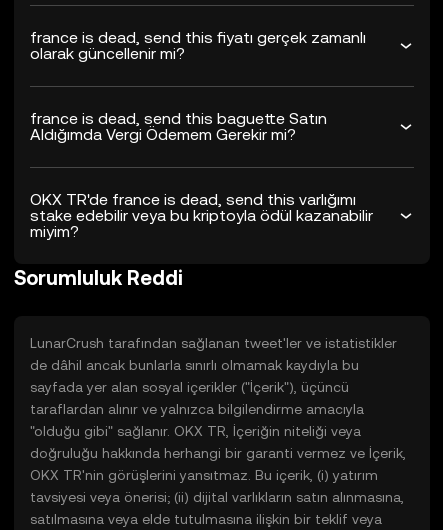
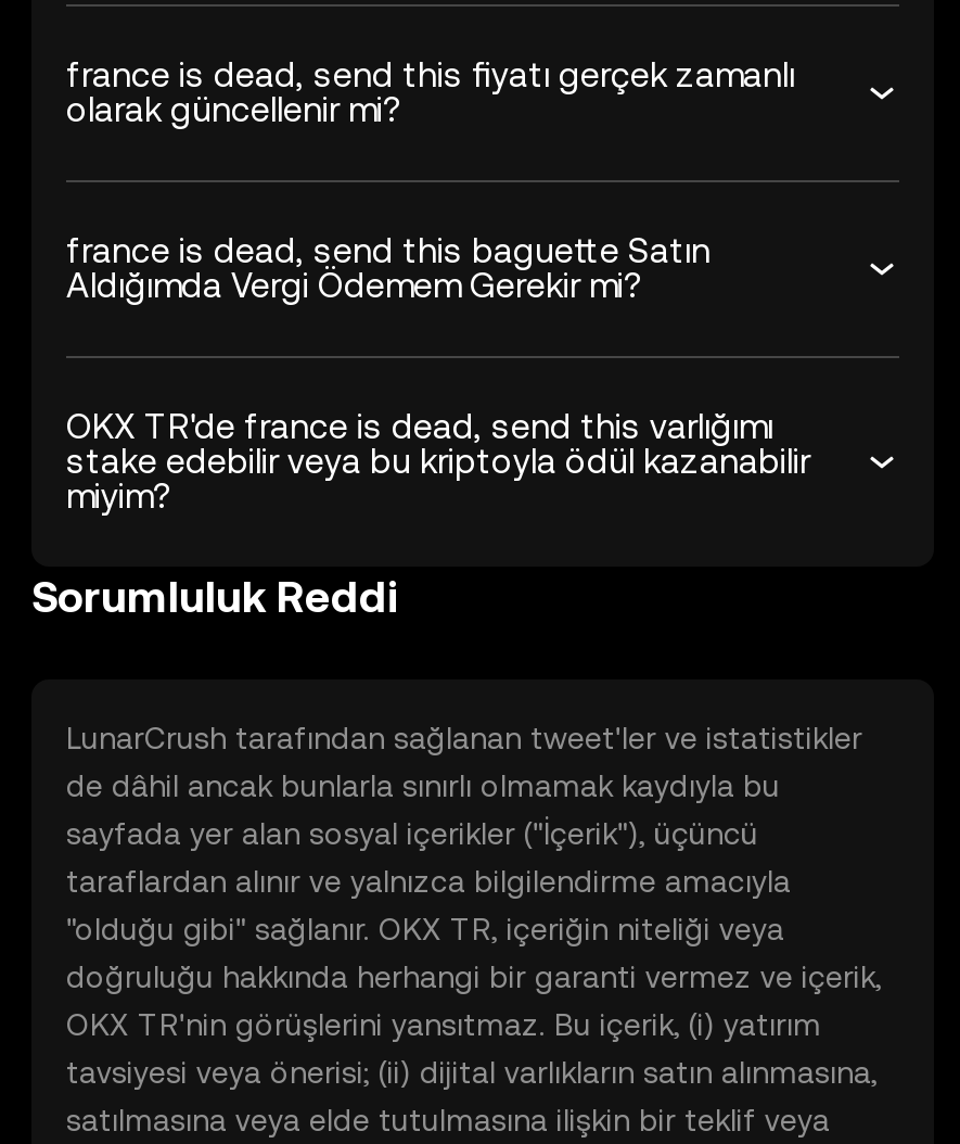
[30,423,361,439] "olduğu gibi" sağlanır. OKX TR, İçeriğin niteliği veya -> [66,912,784,946] "olduğu gibi" sağlanır. OKX TR, içeriğin niteliği veya
[30,445,406,461] doğruluğu hakkında herhangi bir garanti vermez ve İçerik, -> [66,959,882,994] doğruluğu hakkında herhangi bir garanti vermez ve içerik,

